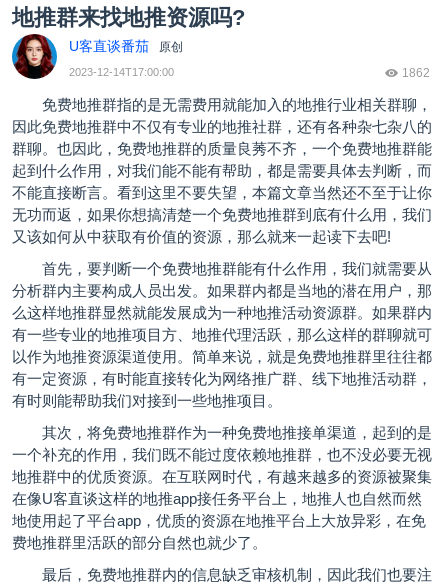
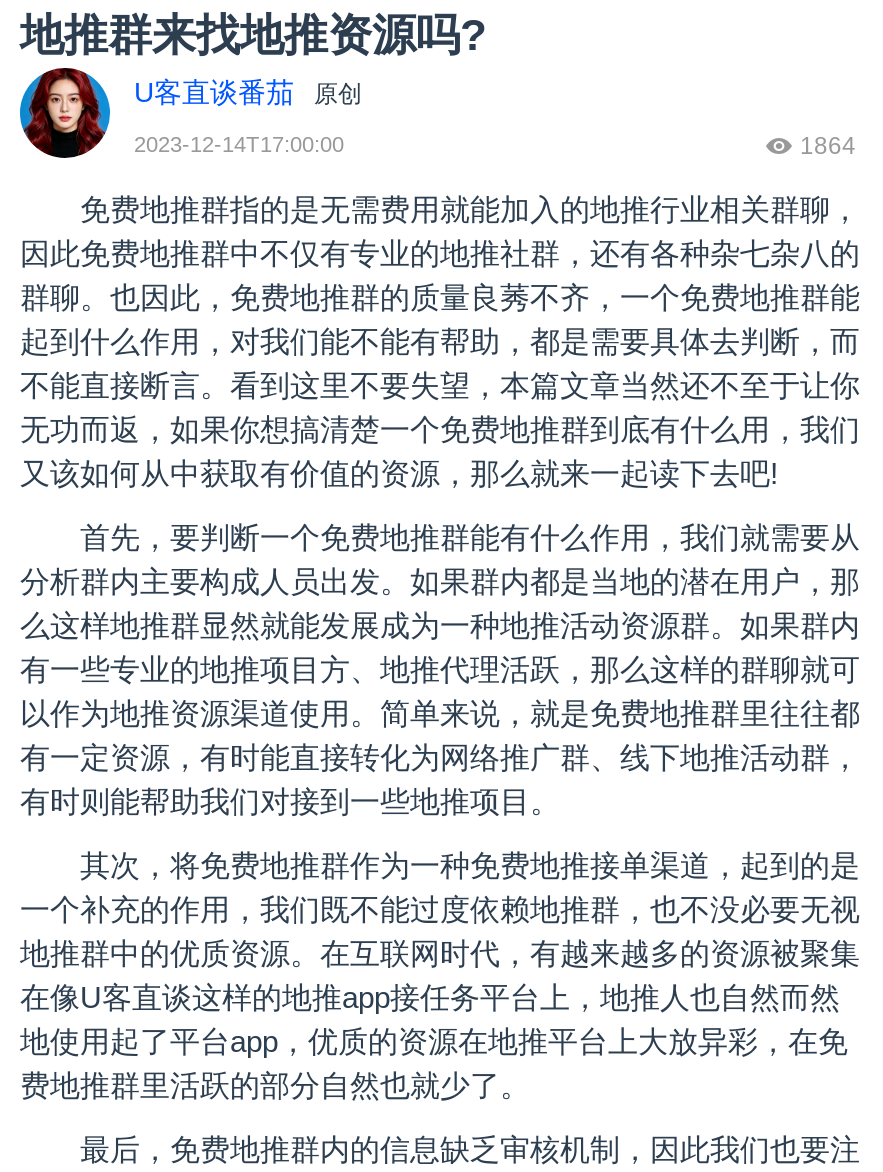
[402,66,430,80] 1862 -> [800,131,856,159] 1864

